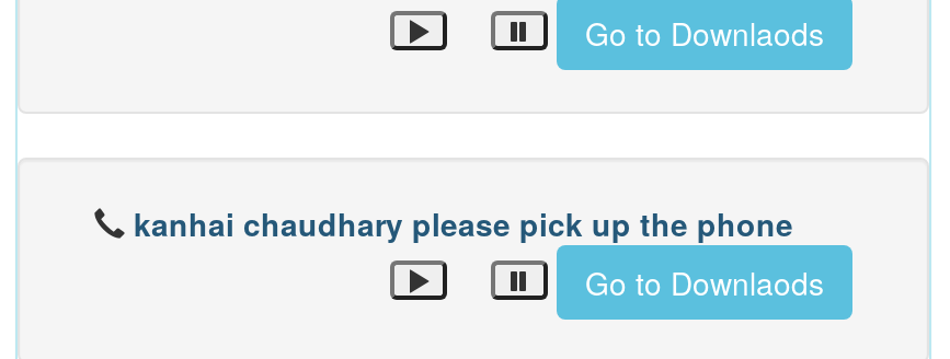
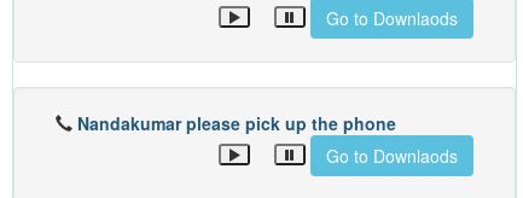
[134,201,793,245] kanhai chaudhary please pick up the phone -> [77,111,396,135] Nandakumar please pick up the phone

